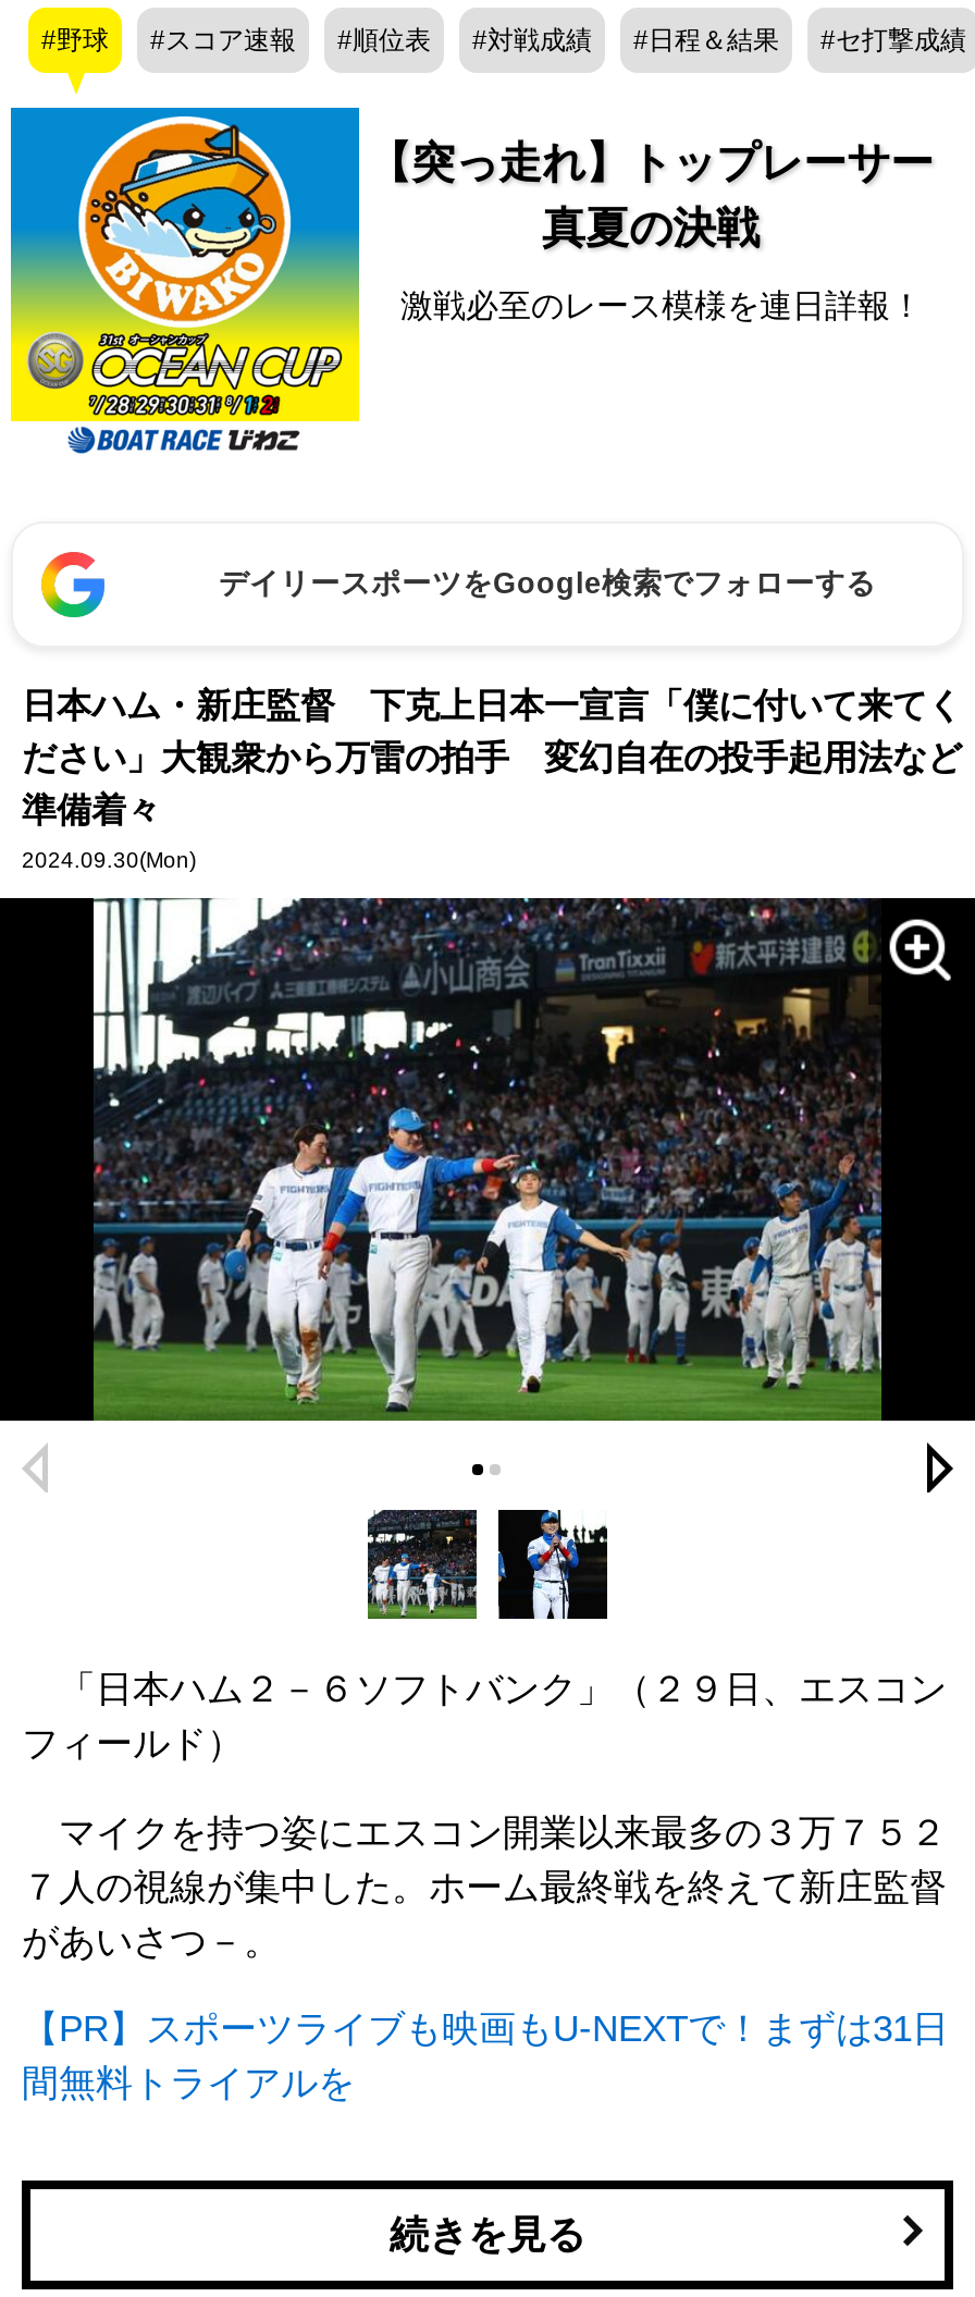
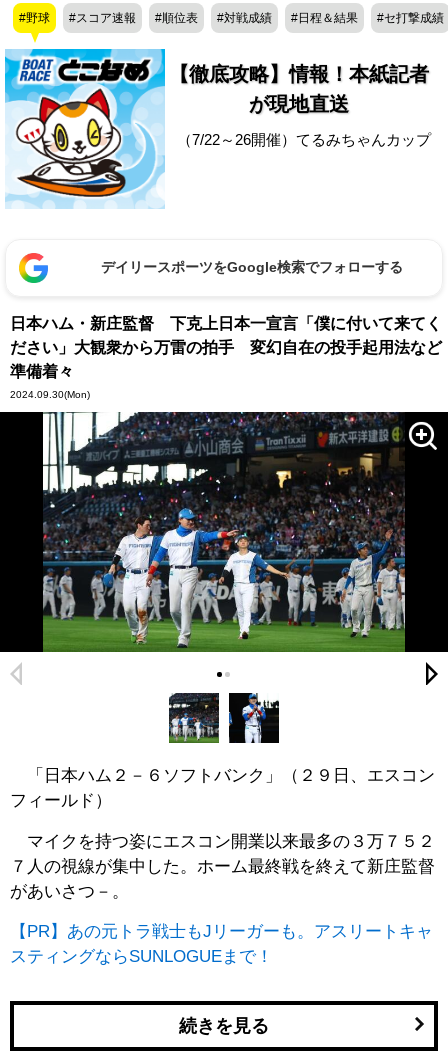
[9,108,934,454] [image] | 【突っ走れ】トップレーサー | 真夏の決戦 -> [5,49,429,209] [image] | 【徹底攻略】情報！本紙記者 | が現地直送
[400,286,923,323] 激戦必至のレース模様を連日詳報！ -> [177,131,431,148] （7/22～26開催）てるみちゃんカップ
[22,2007,949,2103] 【PR】スポーツライブも映画もU-NEXTで！まずは31日 | 間無料トライアルを -> [10,921,433,965] 【PR】あの元トラ戦士もJリーガーも。アスリートキャ | スティングならSUNLOGUEまで！

